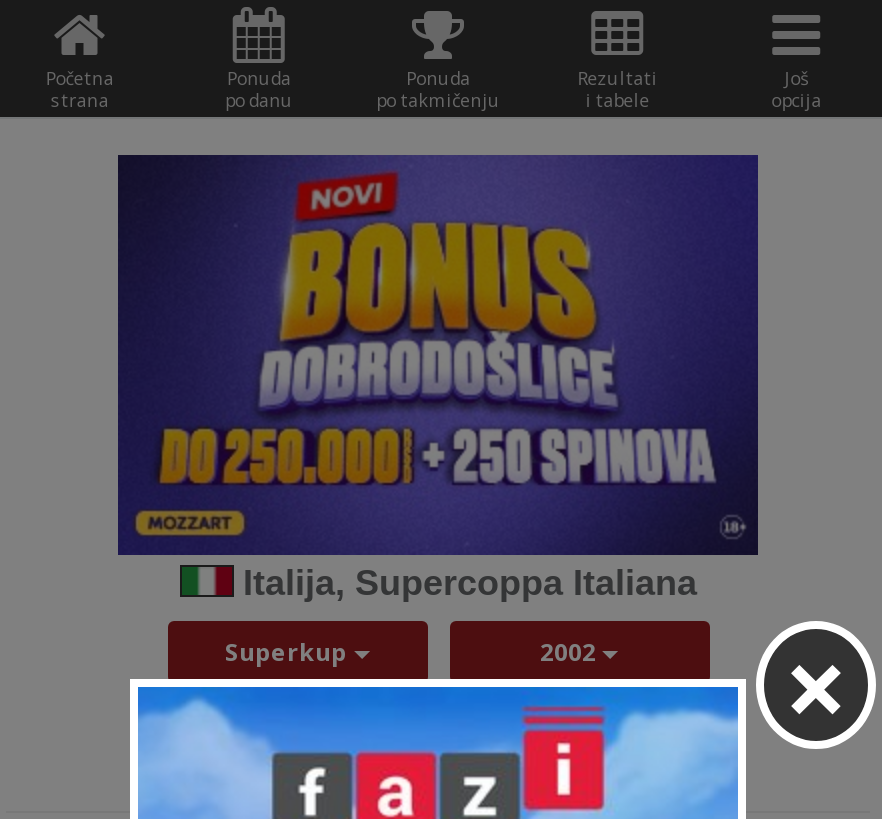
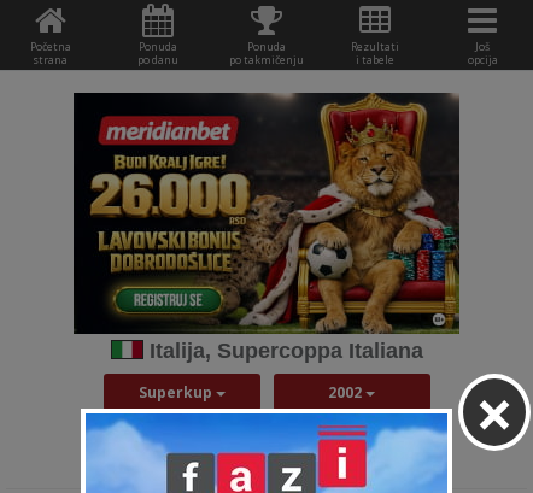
[118,155,758,555] [image] -> [74,93,459,334] [image]

